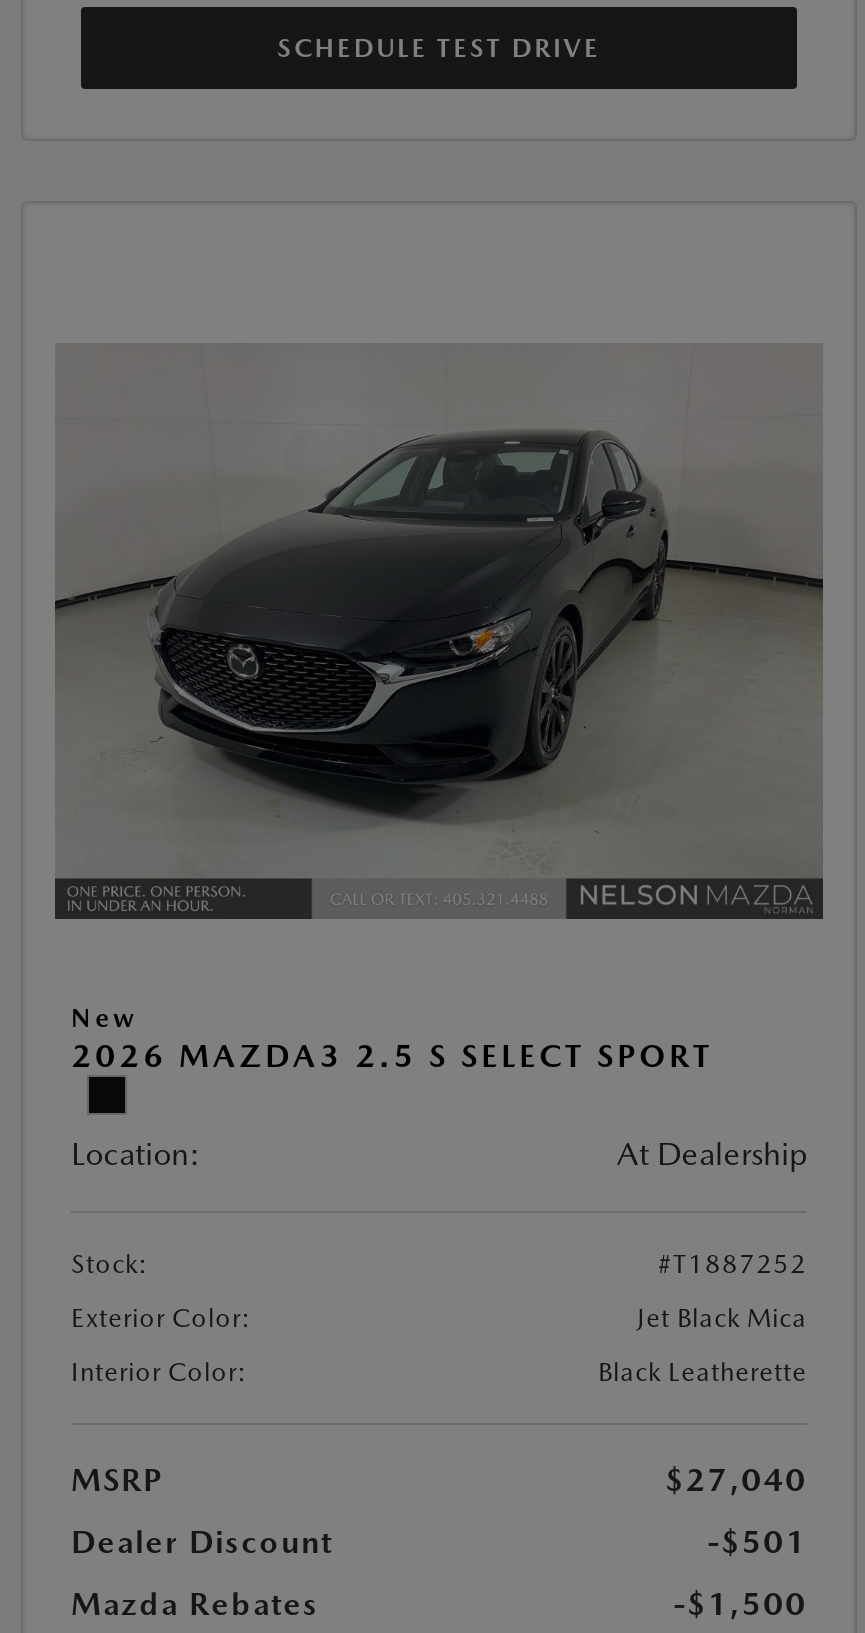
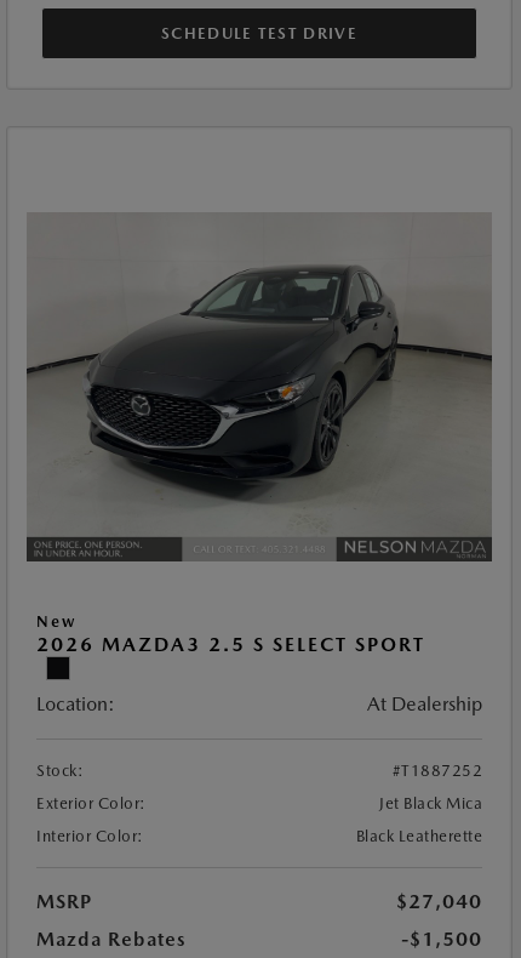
[71,1522,807,1560] Dealer Discount | -$501 -> none

